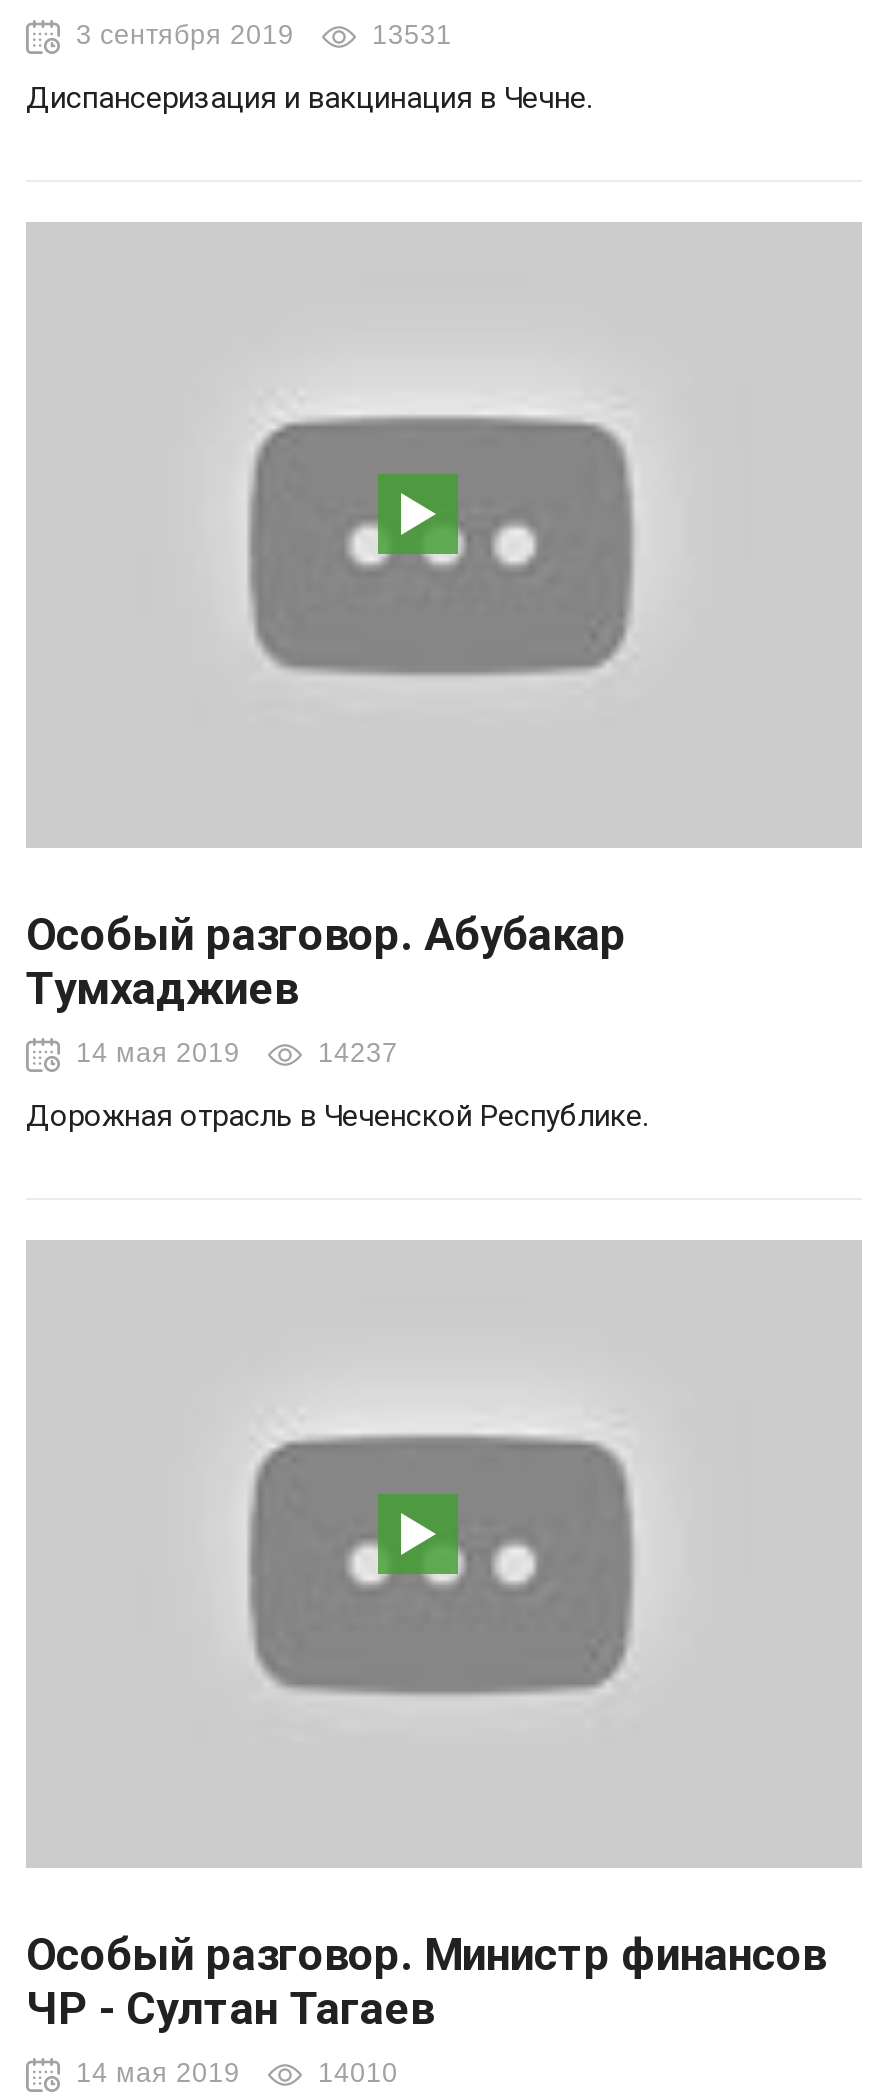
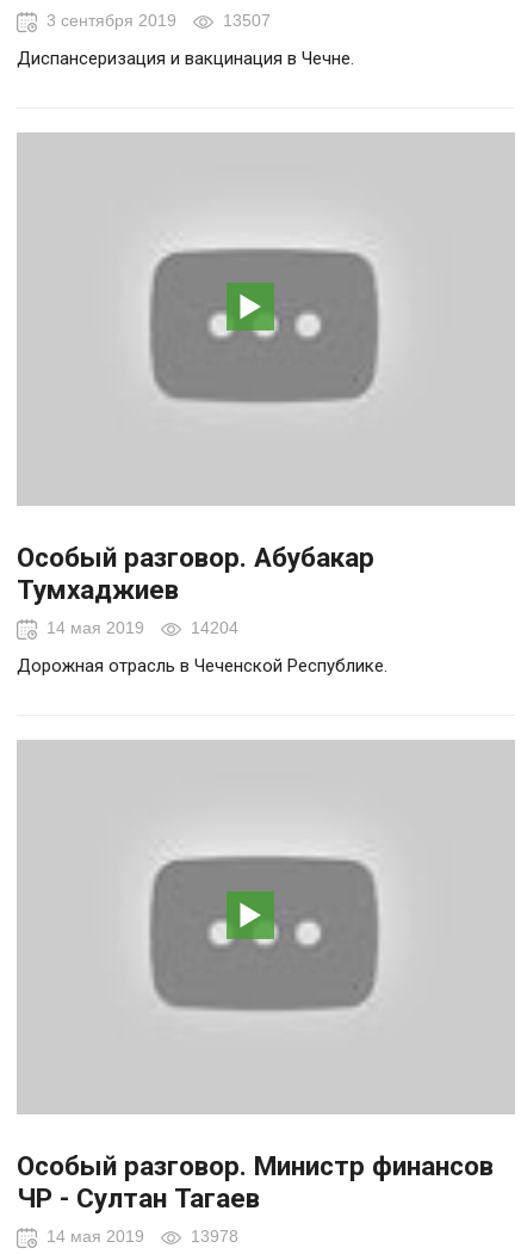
[372,19,452,49] 13531 -> [223,11,271,29] 13507
[318,1038,398,1068] 14237 -> [191,619,238,637] 14204
[318,2057,398,2087] 14010 -> [191,1227,238,1245] 13978

